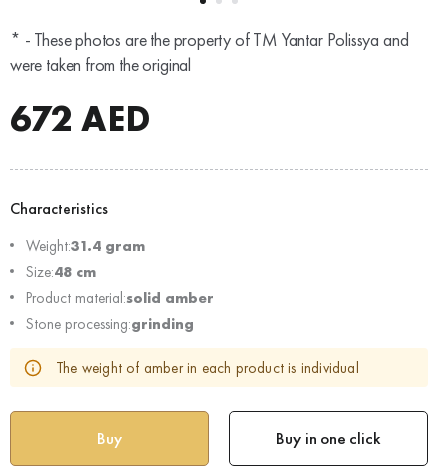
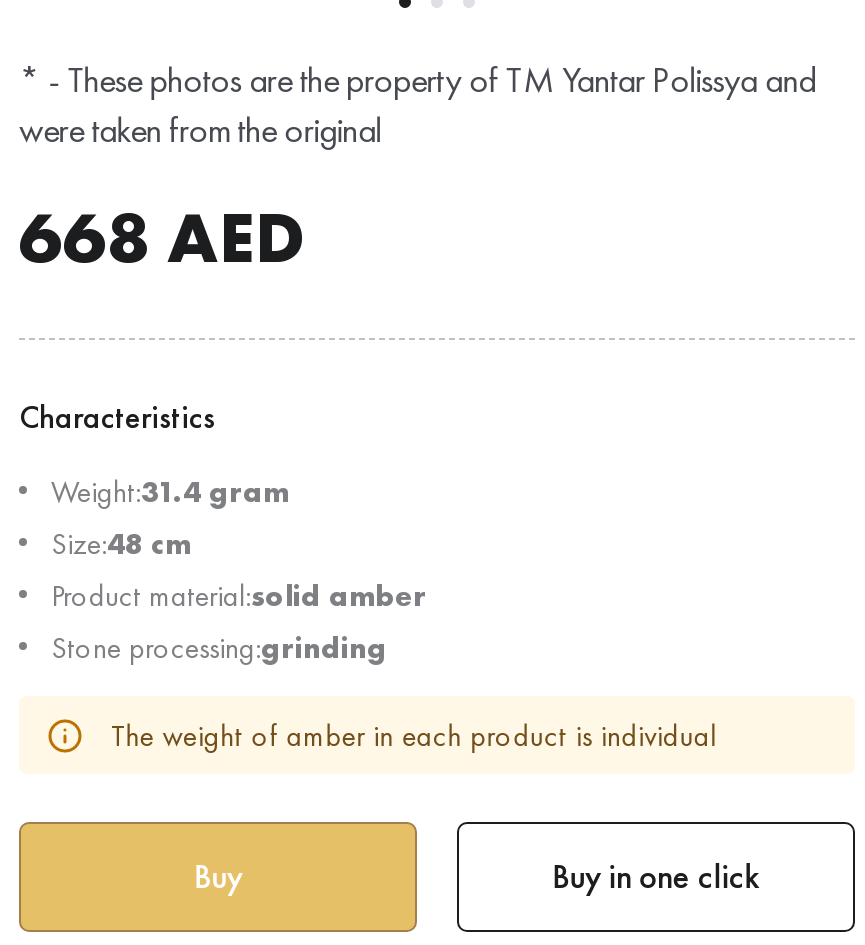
[10,96,150,142] 672 AED -> [19,192,305,284] 668 AED

